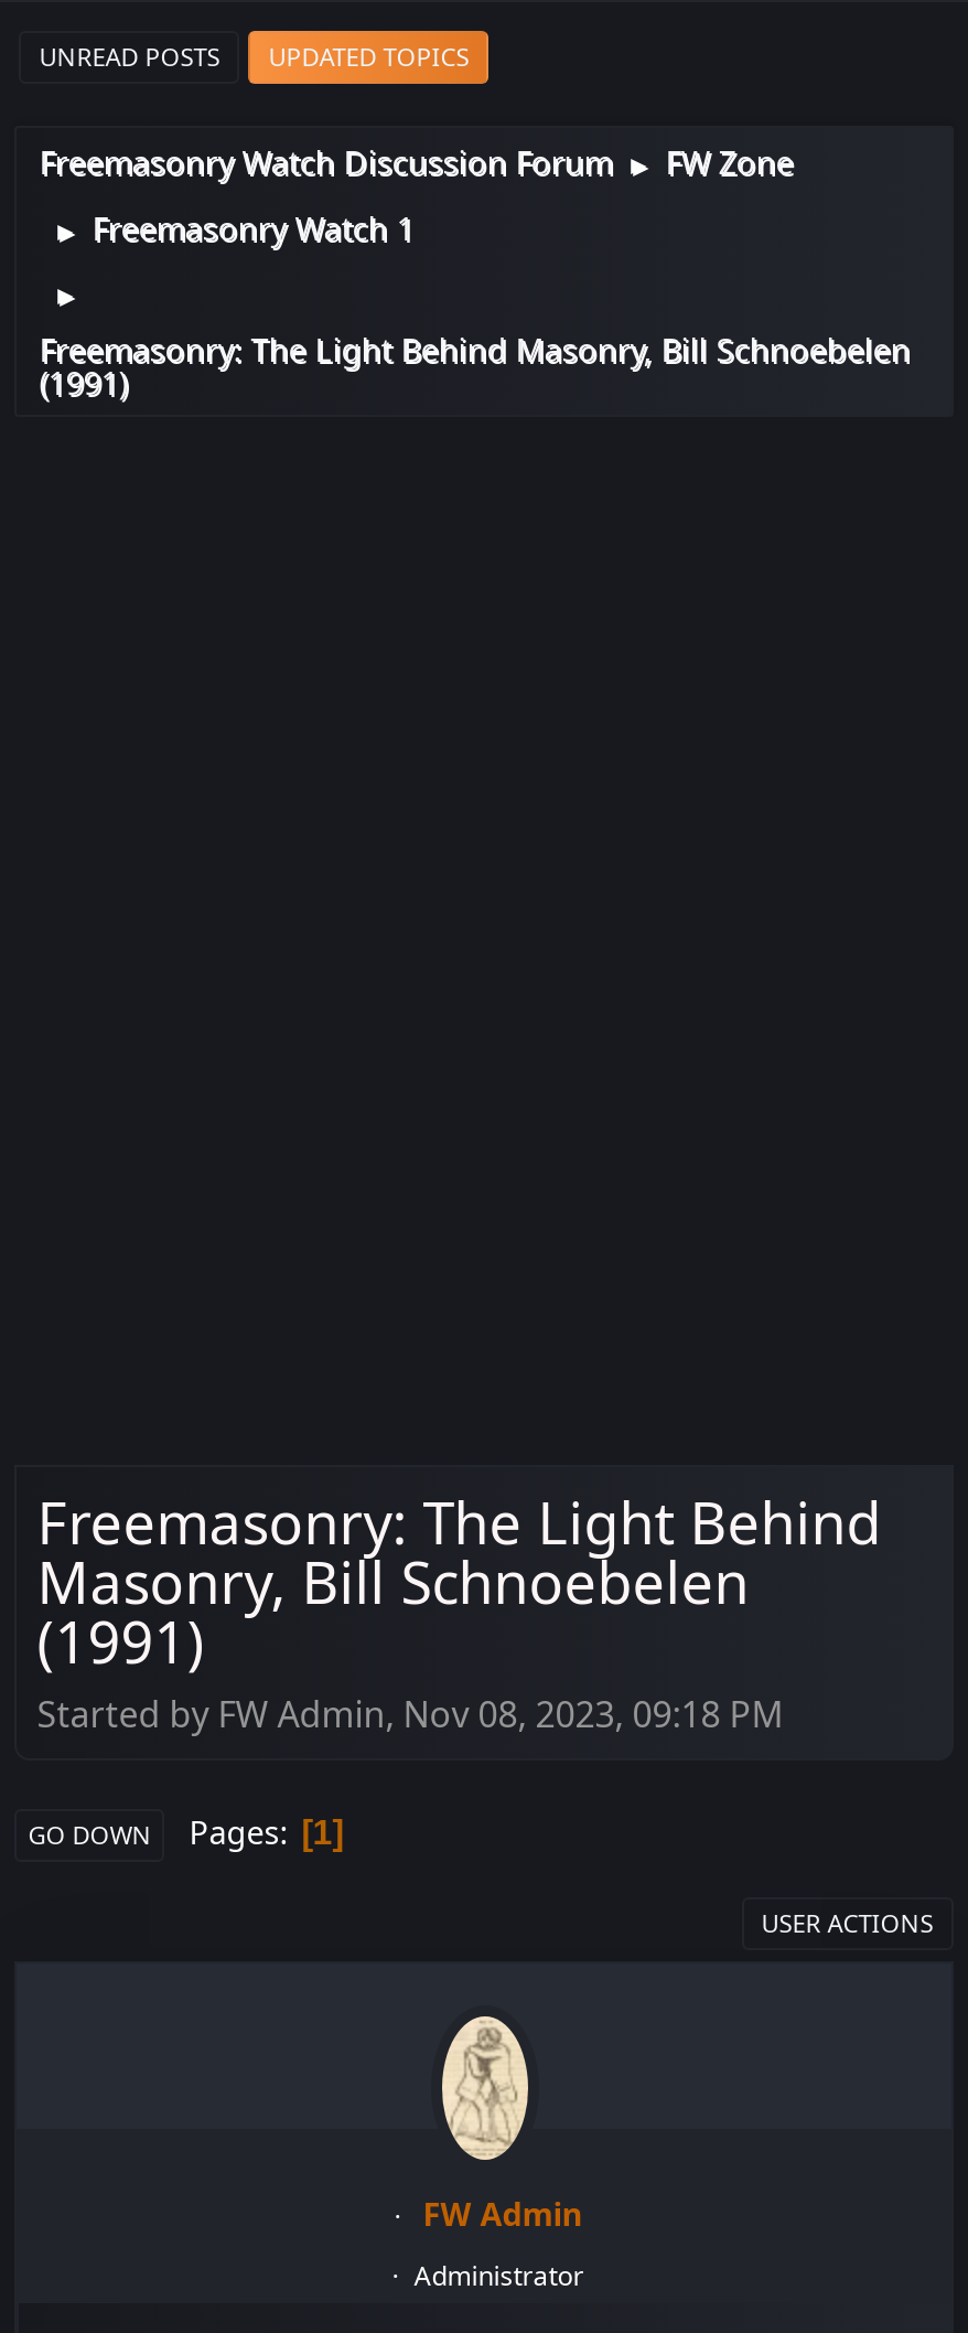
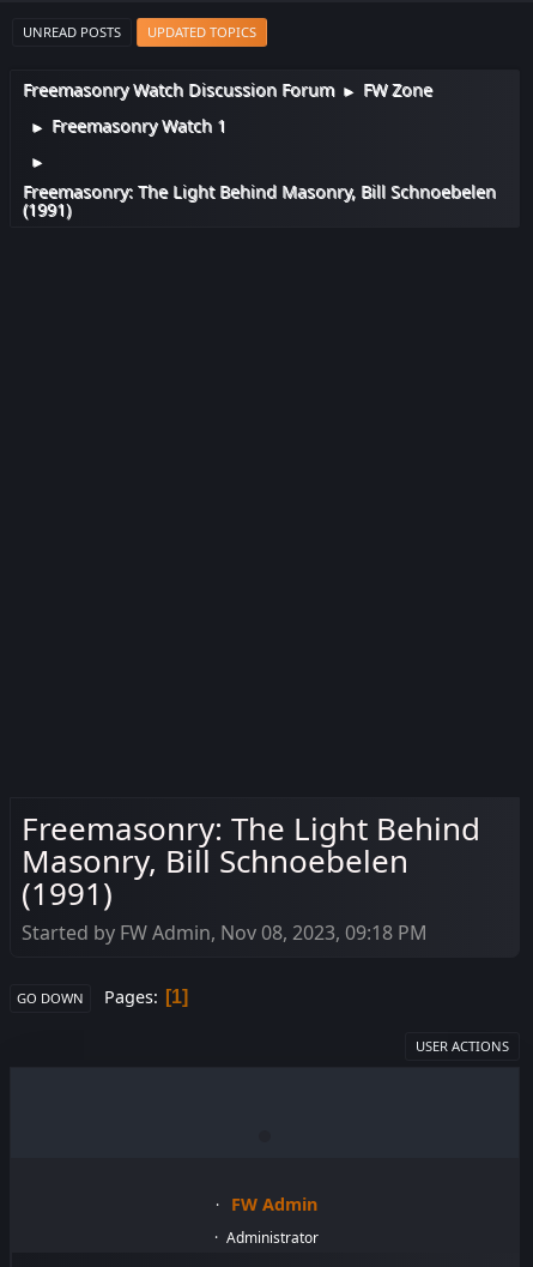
[440,2014,530,2162] [image] -> none

